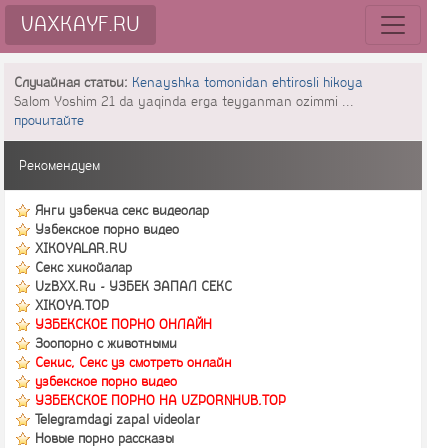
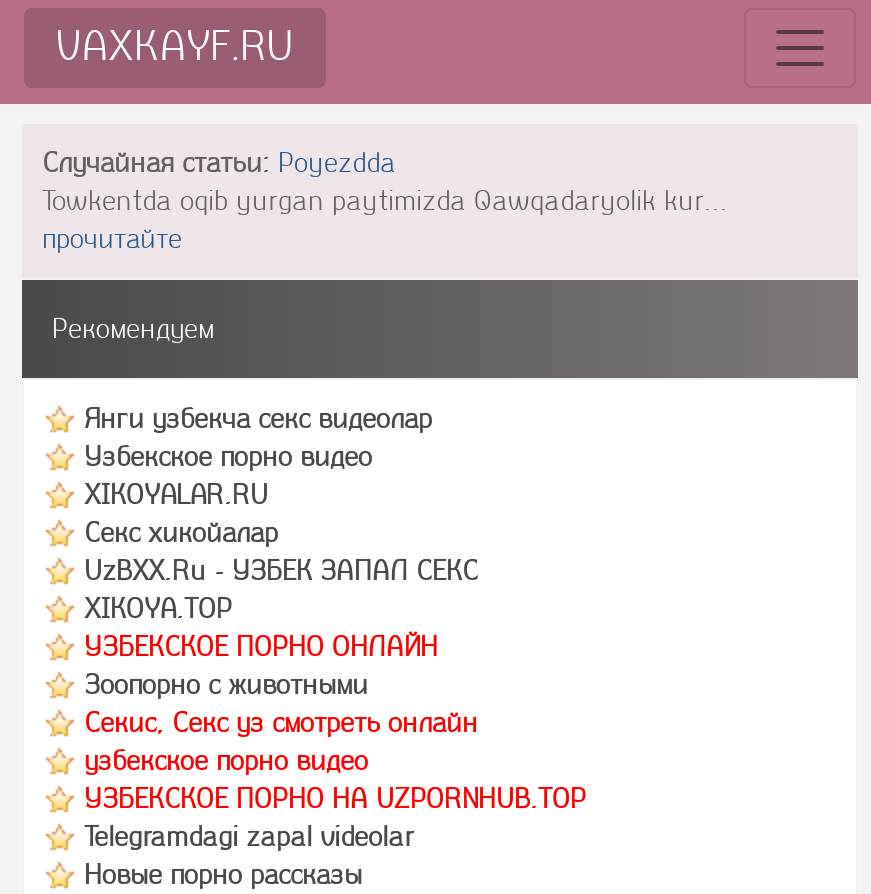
[14,75,363,109] Случайная статьи: Kenayshka tomonidan ehtirosli hikoya | Salom Yoshim 21 da yaqinda erga teyganman ozimmi ... -> [42,148,728,216] Случайная статьи: Poyezdda | Towkentda oqib yurgan paytimizda Qawqadaryolik kur...

